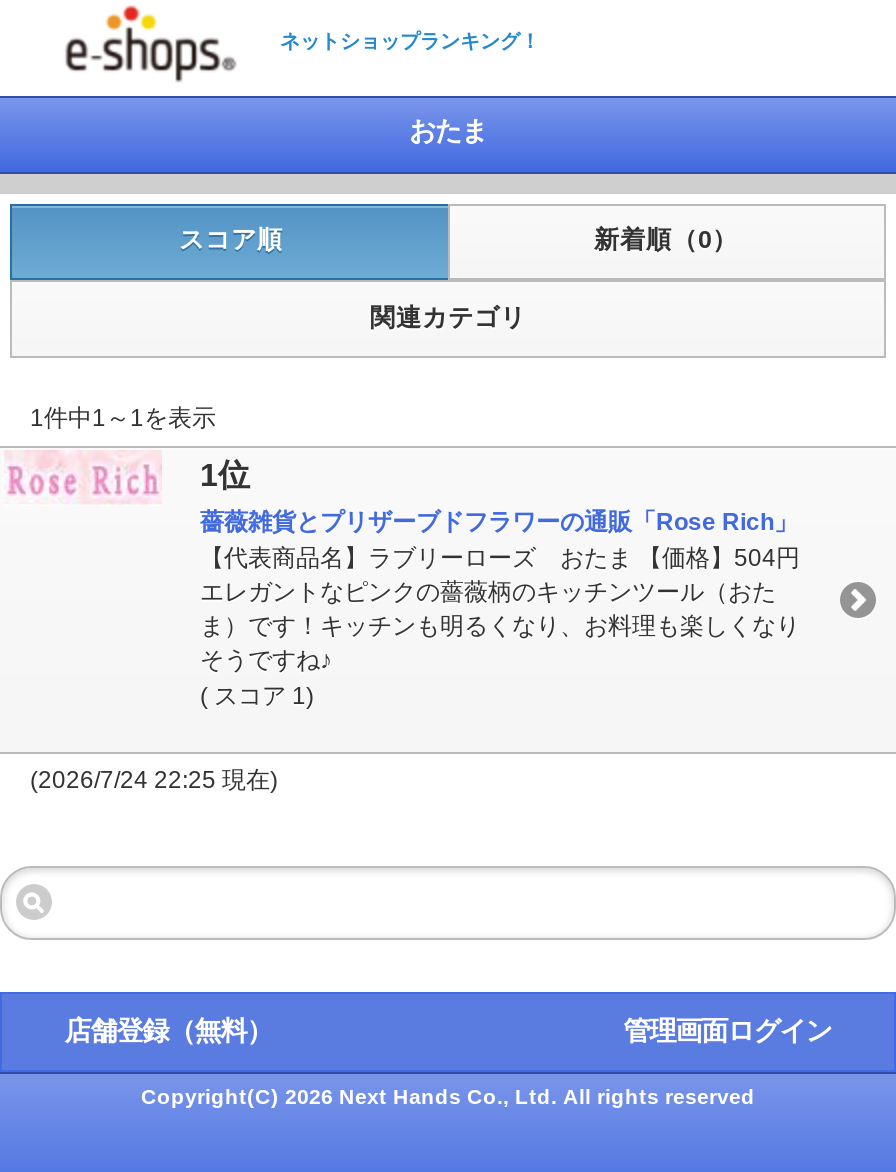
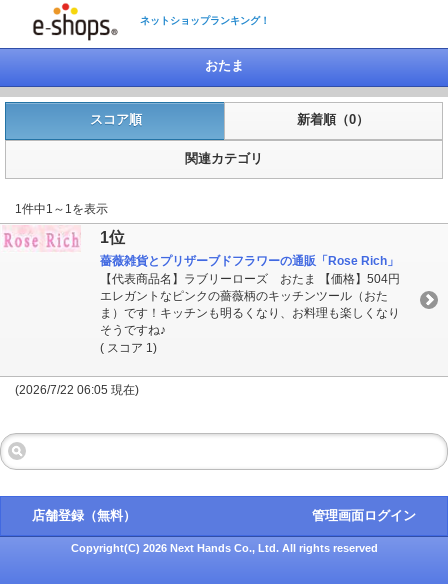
[30,765,278,793] (2026/7/24 22:25 現在) -> [15,383,139,397] (2026/7/22 06:05 現在)

